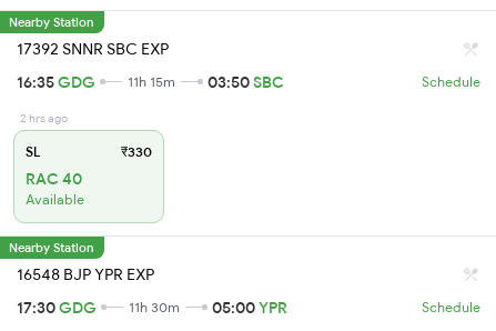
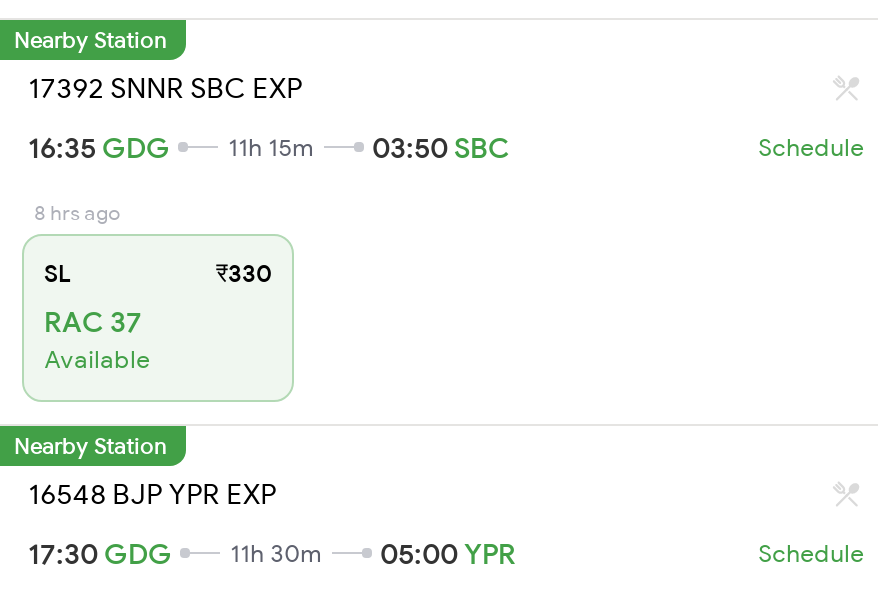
[20,111,68,125] 2 hrs ago -> [34,199,120,225] 8 hrs ago
[26,168,82,188] RAC 40 -> [44,303,142,339] RAC 37

